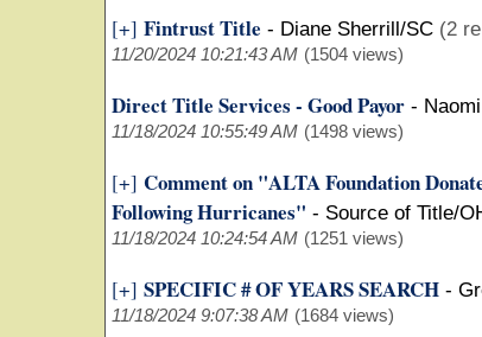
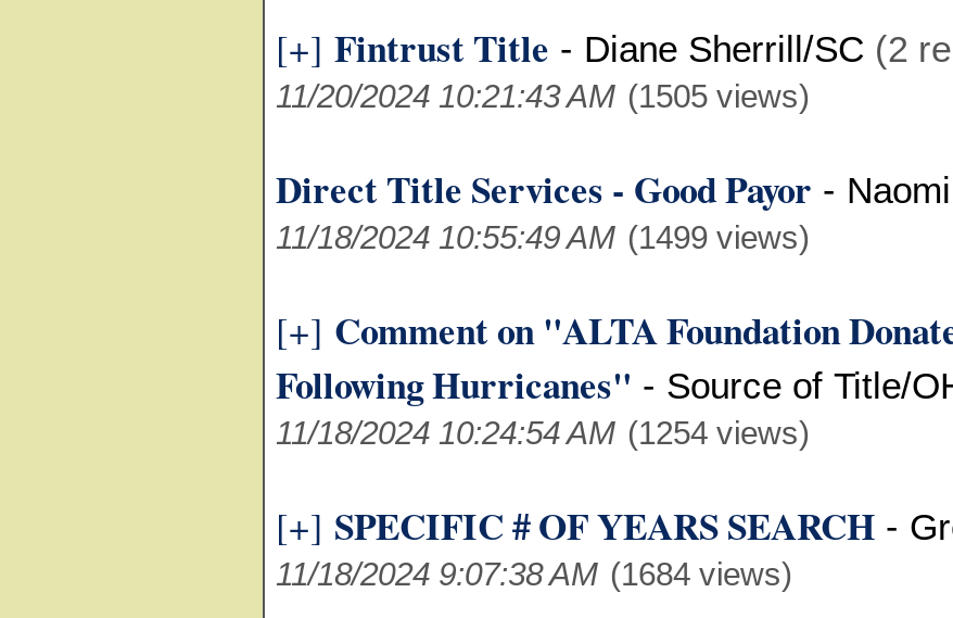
[112,44,404,64] 11/20/2024 10:21:43 AM (1504 views) -> [276,77,810,114] 11/20/2024 10:21:43 AM (1505 views)
[112,121,404,141] 11/18/2024 10:55:49 AM (1498 views) -> [276,218,810,255] 11/18/2024 10:55:49 AM (1499 views)
[112,228,404,248] 11/18/2024 10:24:54 AM (1251 views) -> [276,414,810,451] 11/18/2024 10:24:54 AM (1254 views)

